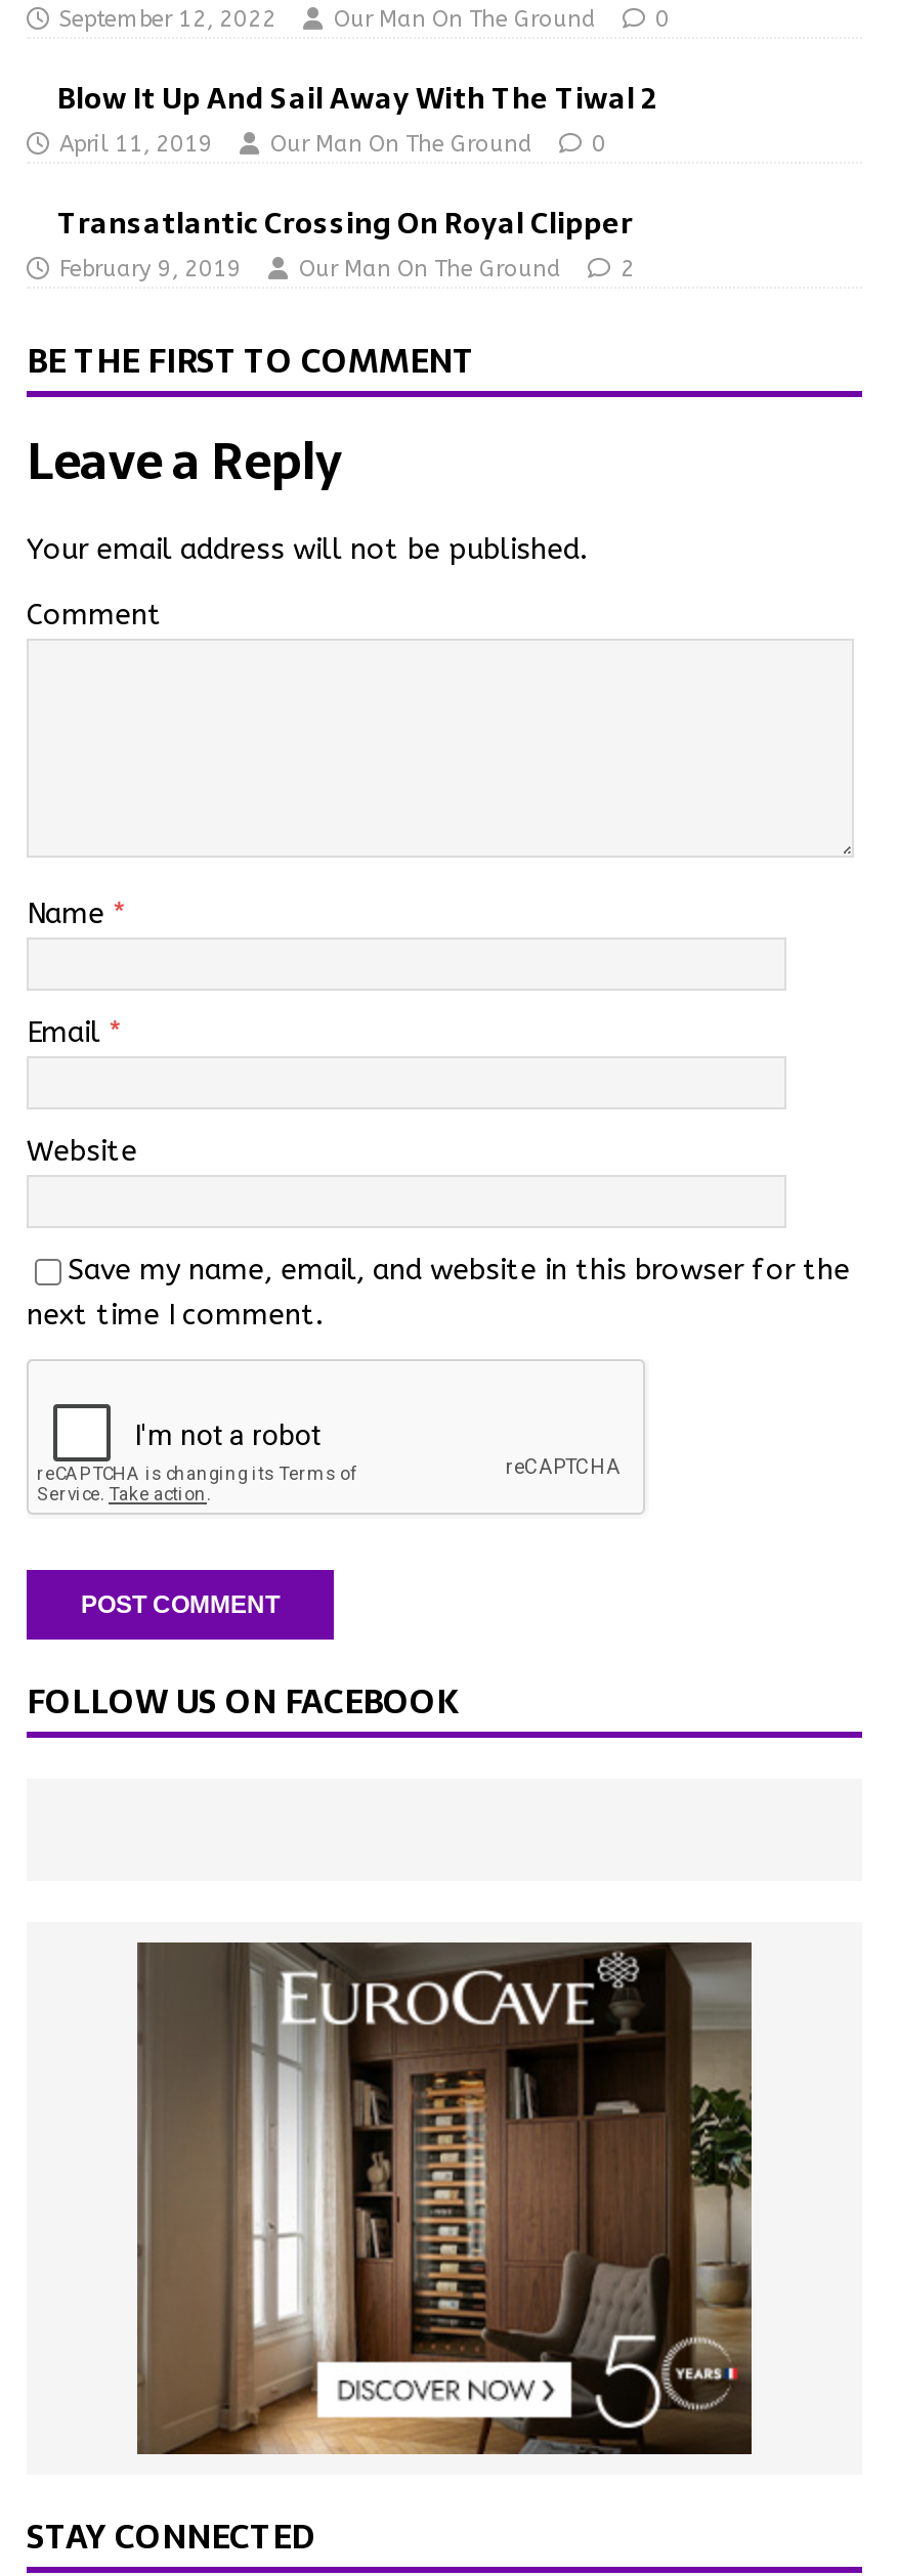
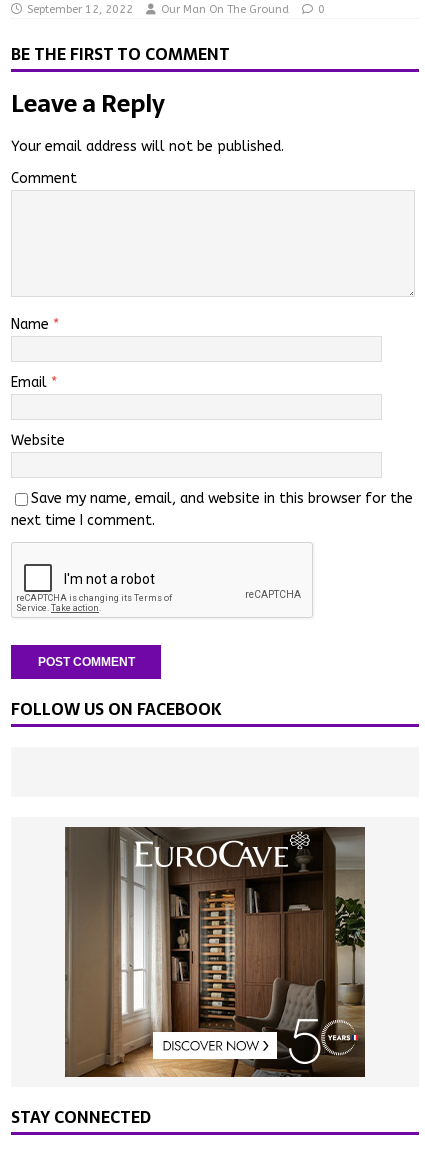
[57,76,657,282] Blow It Up And Sail Away With The Tiwal 2 | April 11, 2019 | Our Man On The Ground | 0 | Transatlantic Crossing On Royal Clipper | February 9, 2019 | Our Man On The Ground | 2 -> none

